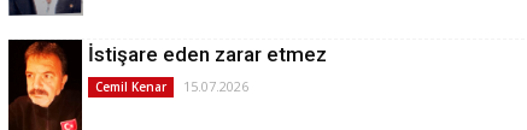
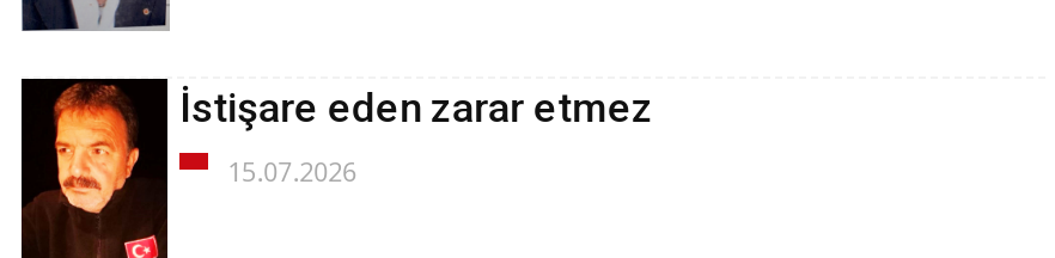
[96,78,167,95] Cemil Kenar -> none

